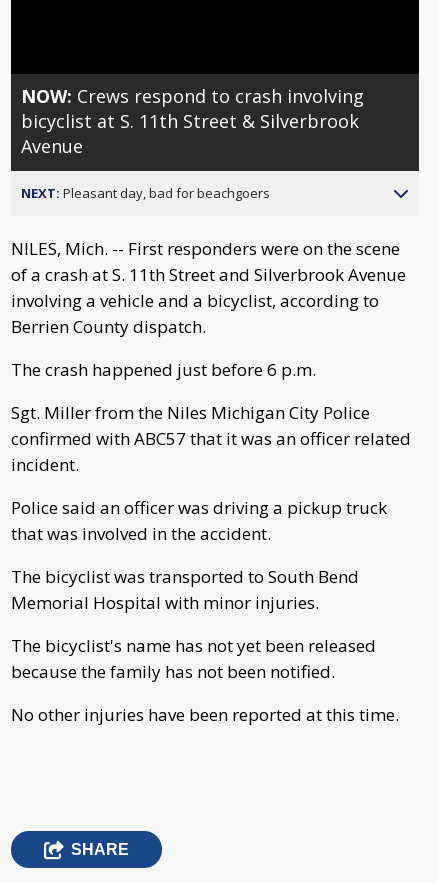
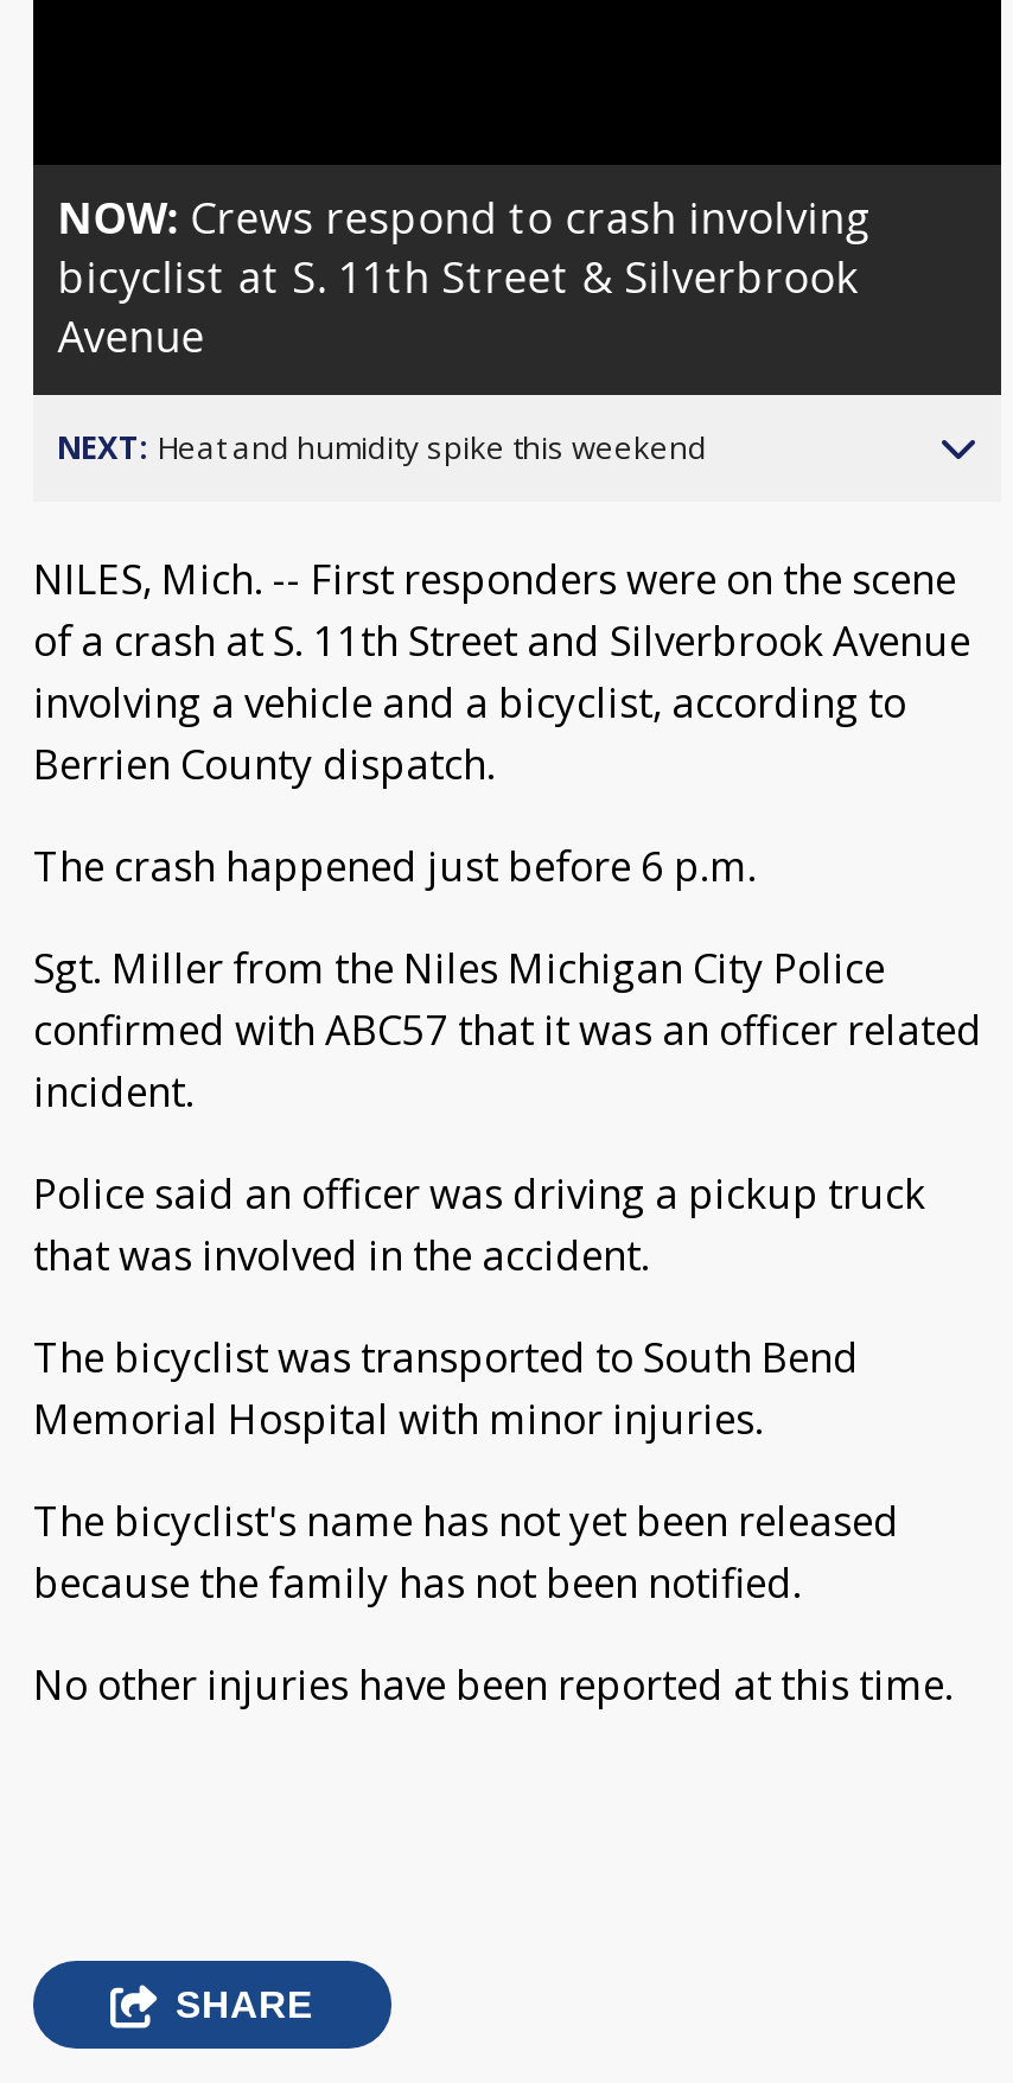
[21,184,270,202] NEXT: Pleasant day, bad for beachgoers -> [57,426,707,468] NEXT: Heat and humidity spike this weekend

